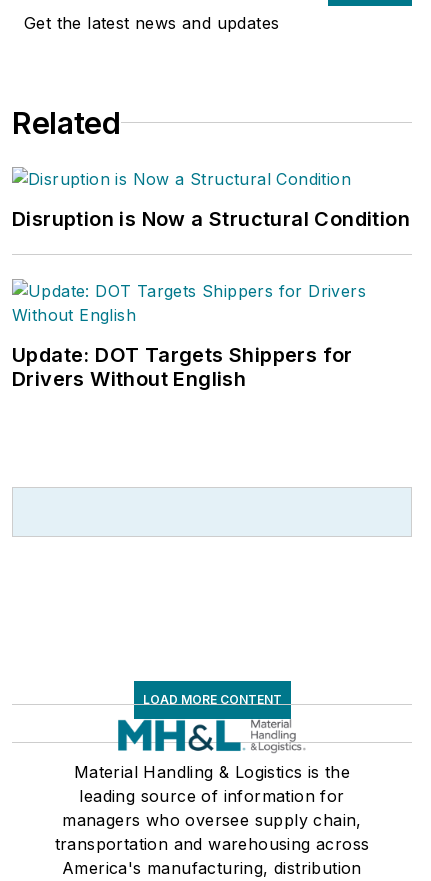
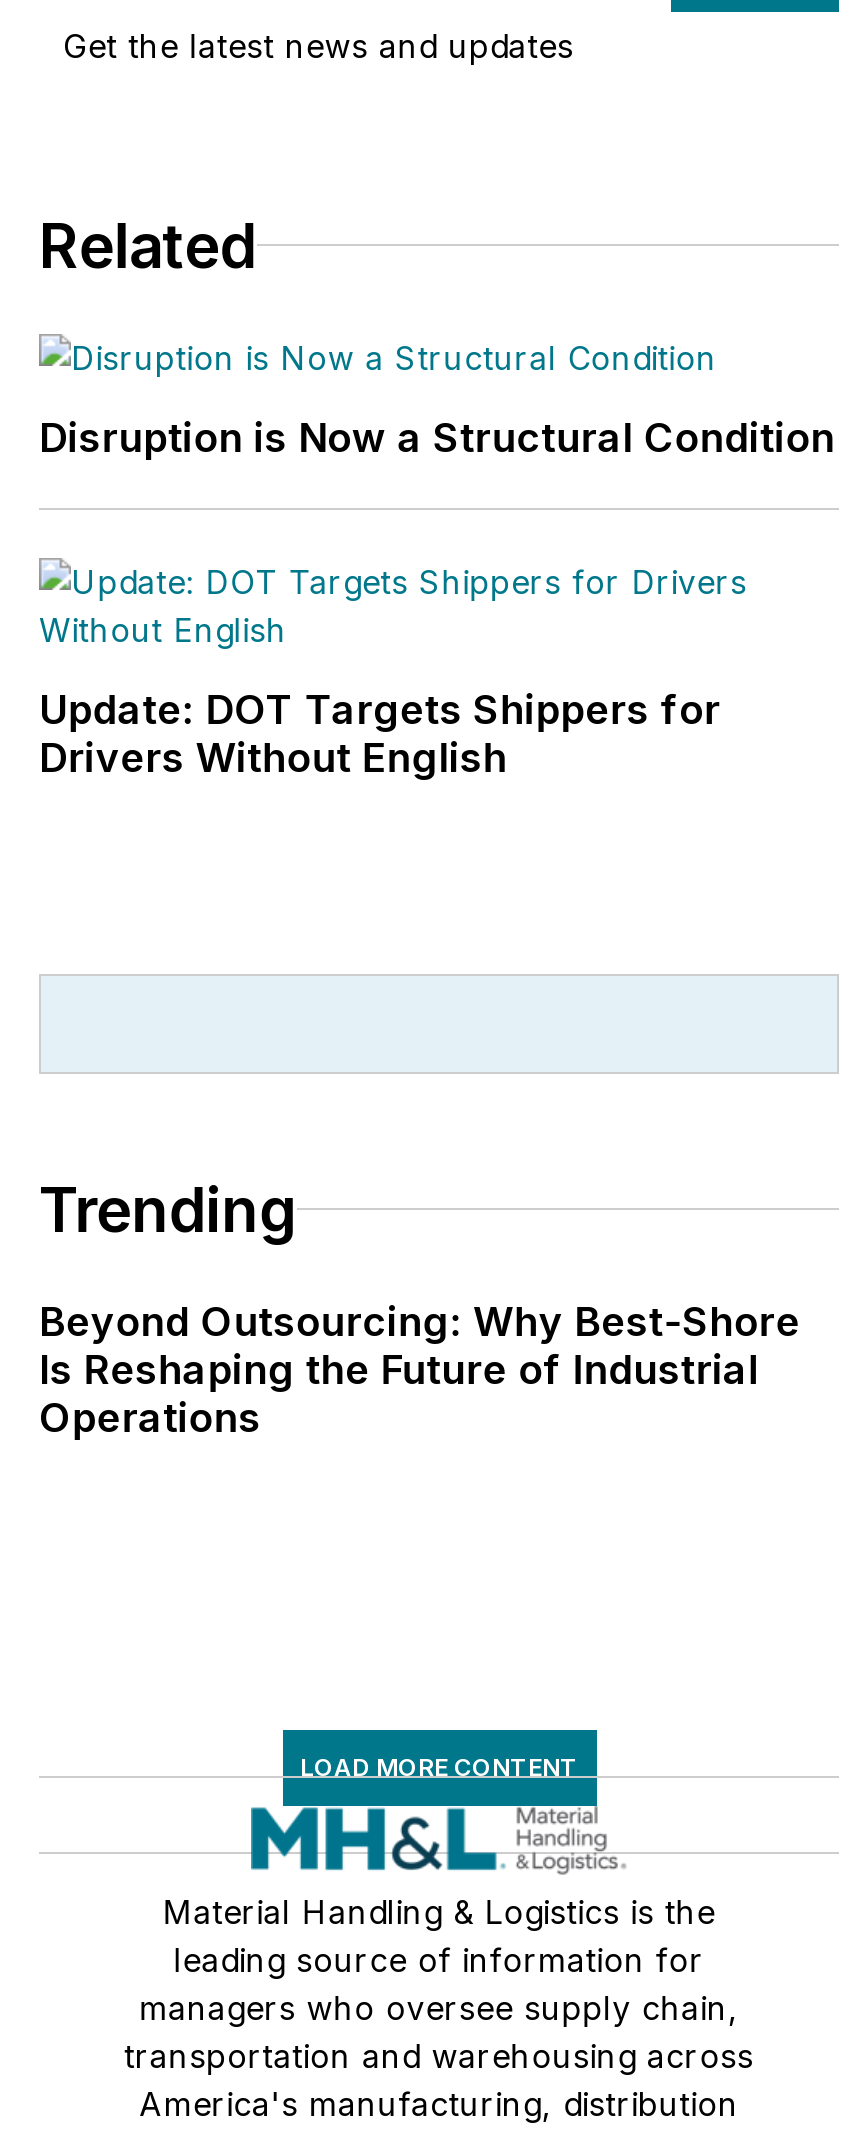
none -> [39,1174,800,1442] Trending | Beyond Outsourcing: Why Best-Shore | Is Reshaping the Future of Industrial | Operations

